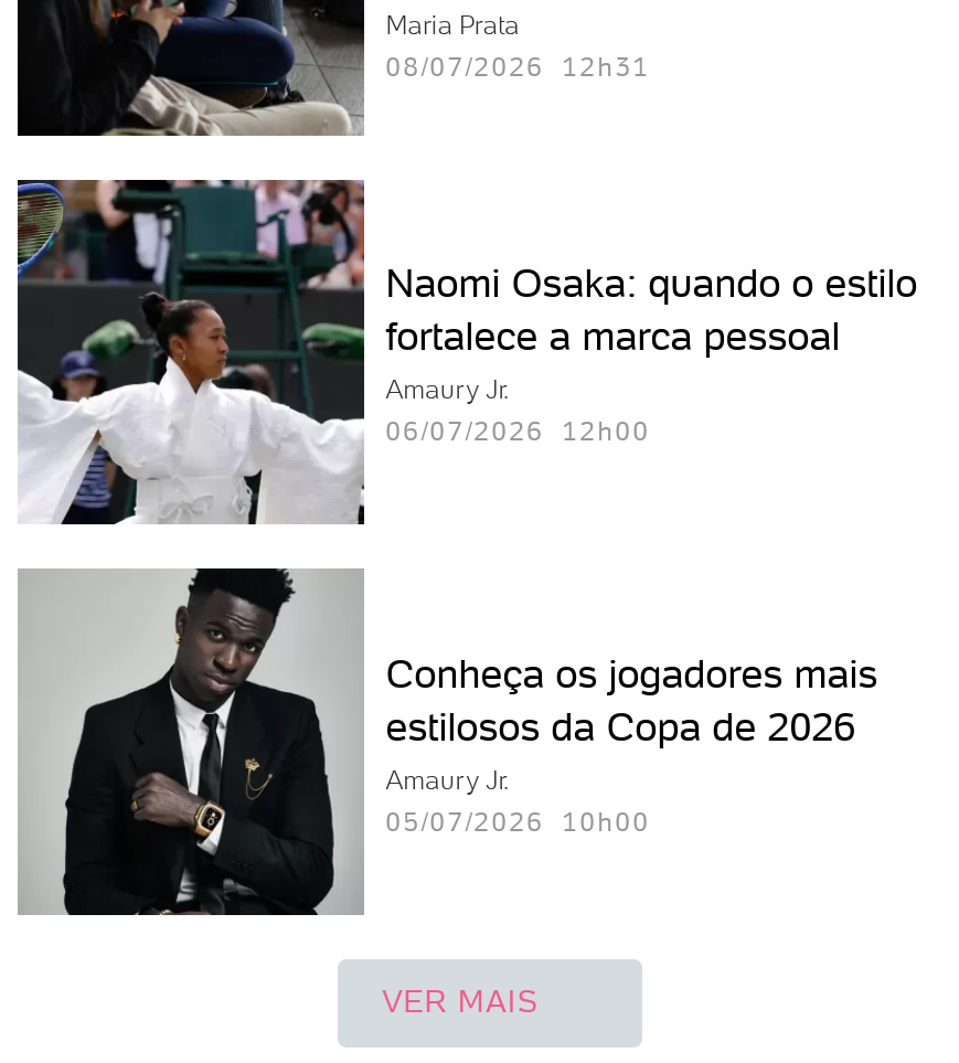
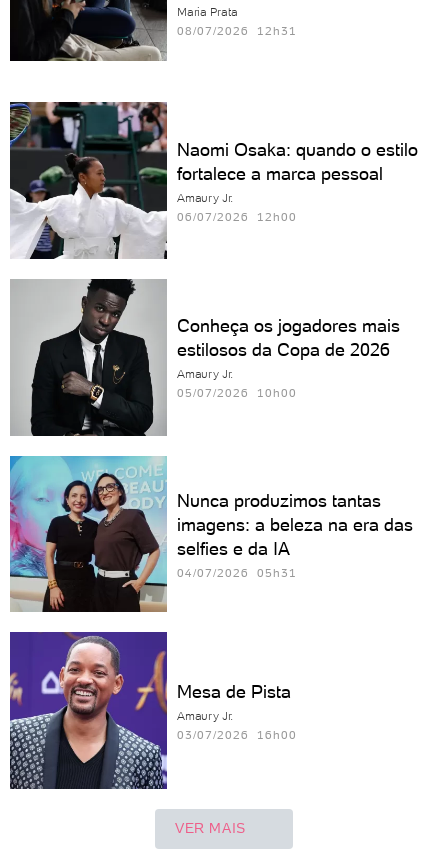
none -> [9,455,413,613] [image] | Nunca produzimos tantas | imagens: a beleza na era das | selfies e da IA | 04/07/2026 05h31
none -> [10,631,297,790] [image] | Mesa de Pista | Amaury Jr. | 03/07/2026 16h00

